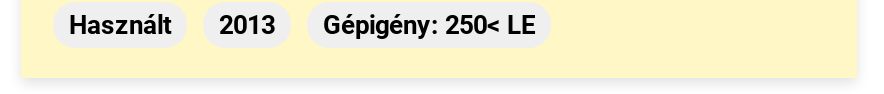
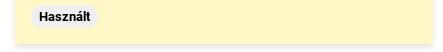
[219,9,535,39] 2013 | Gépigény: 250< LE -> none

